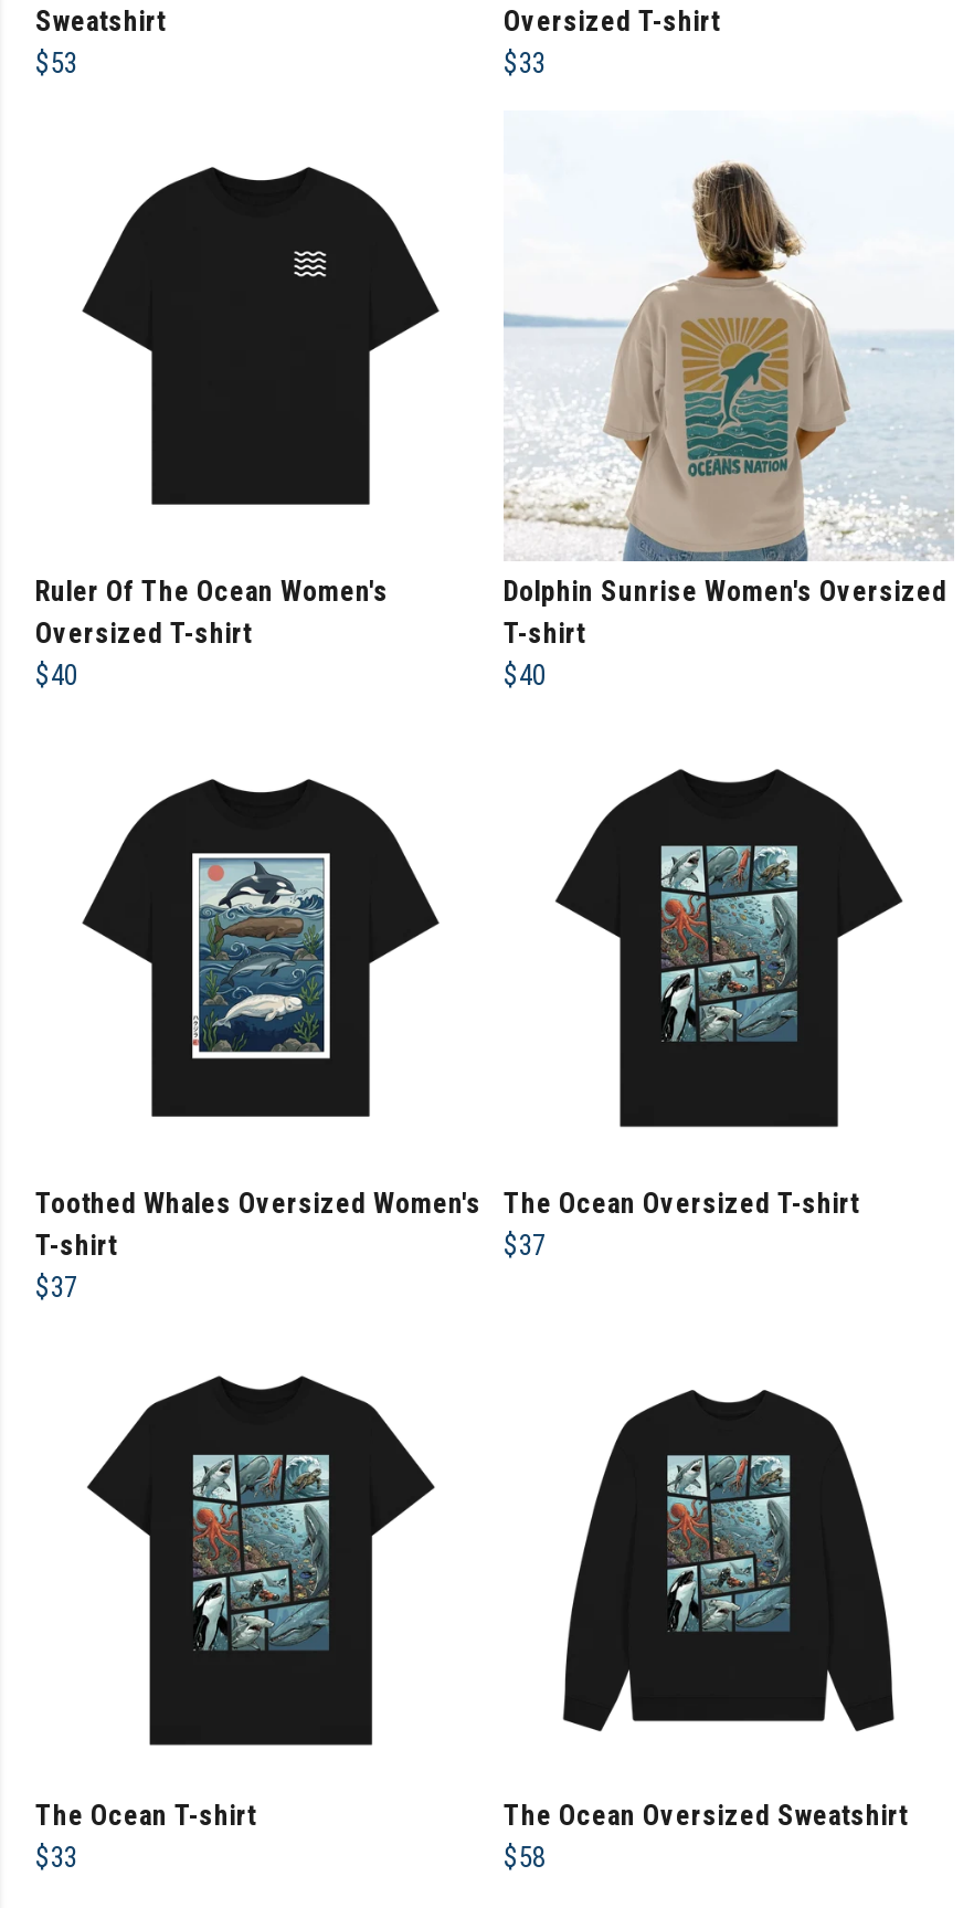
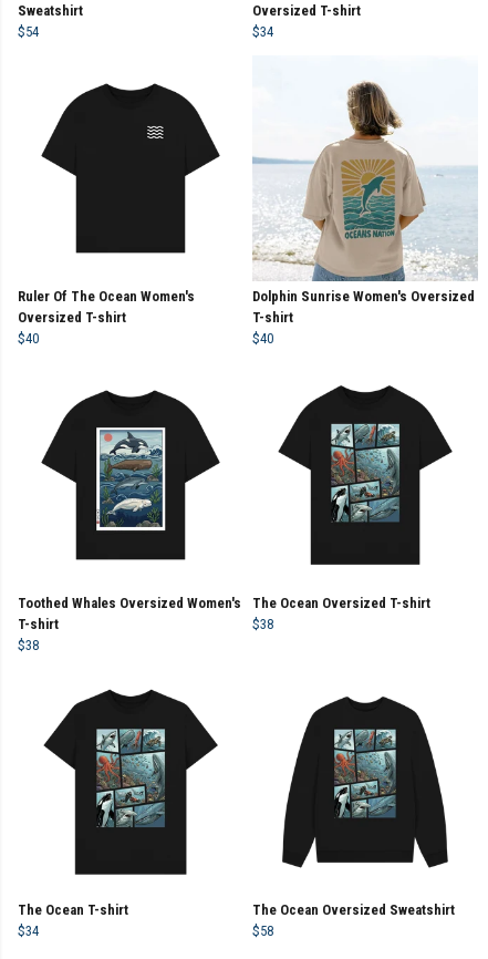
[35,47,77,80] $53 -> [18,24,39,40] $54
[504,47,546,80] $33 -> [252,24,273,40] $34
[504,1229,546,1263] $37 -> [252,616,273,633] $38
[35,1271,77,1305] $37 -> [18,637,39,654] $38
[35,1841,77,1875] $33 -> [18,923,39,940] $34

